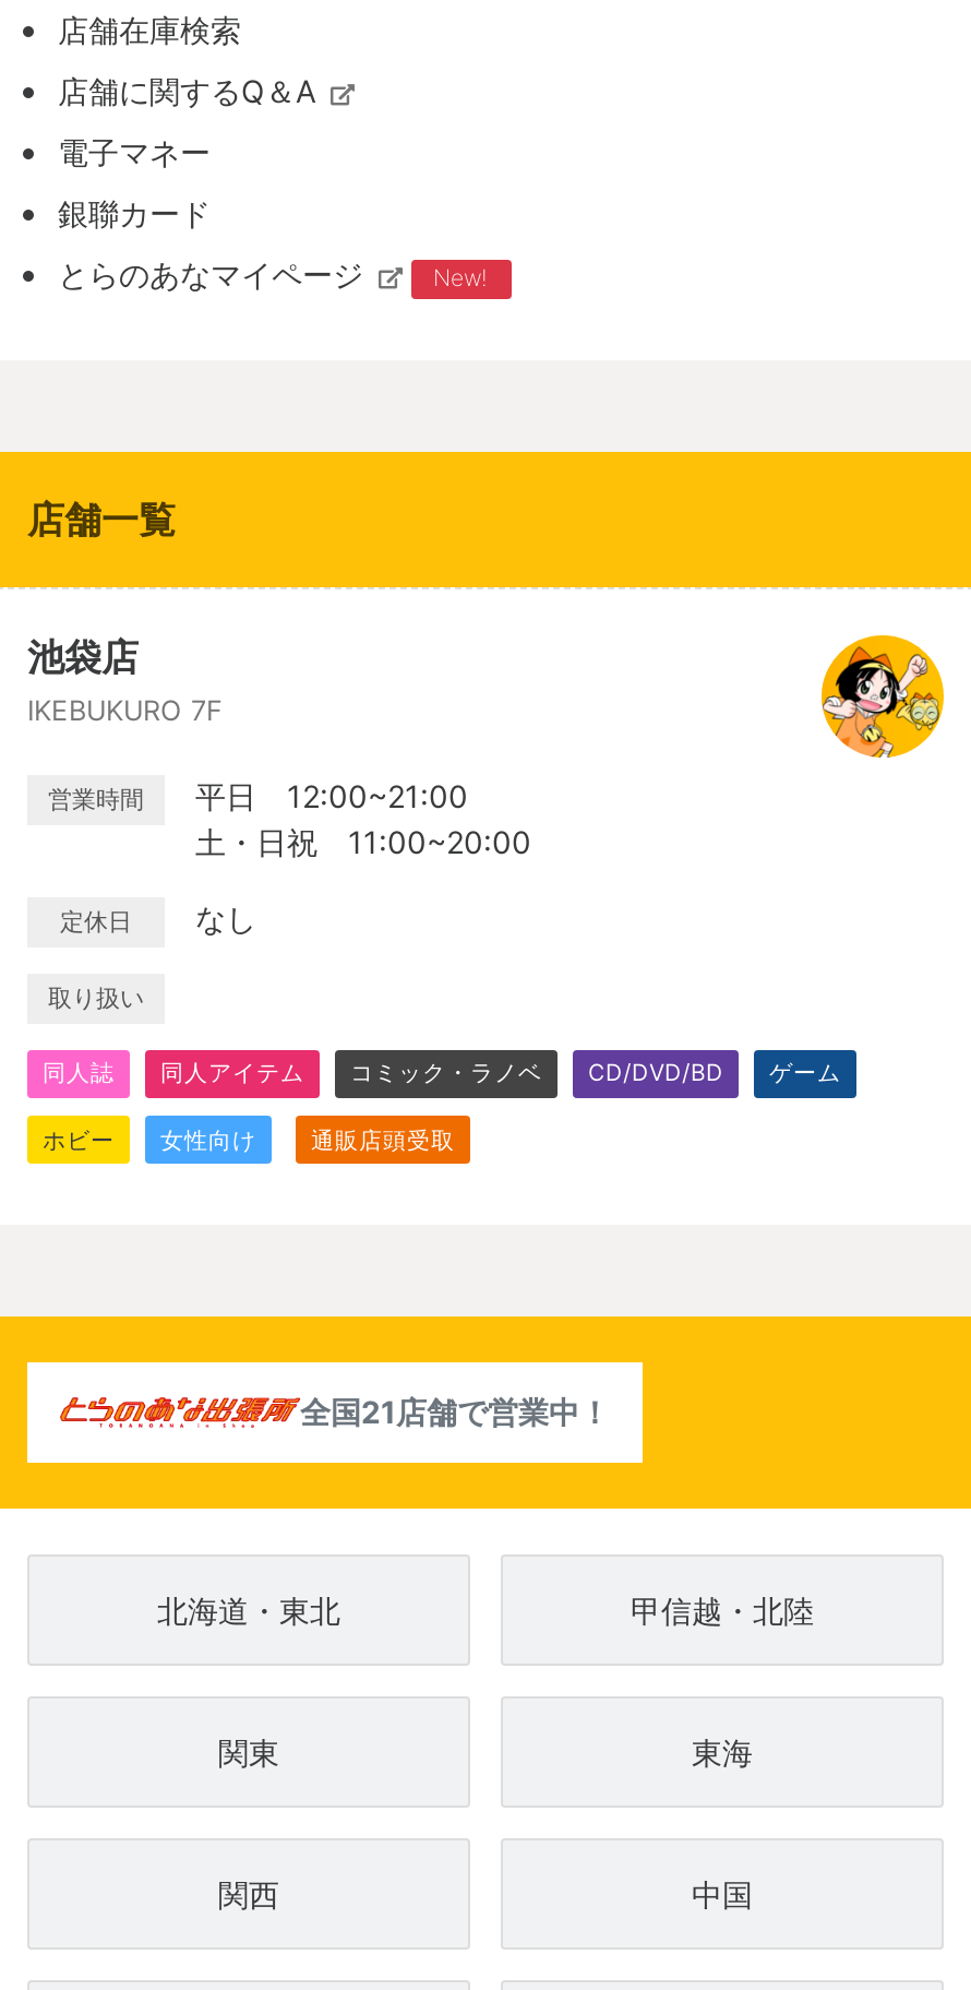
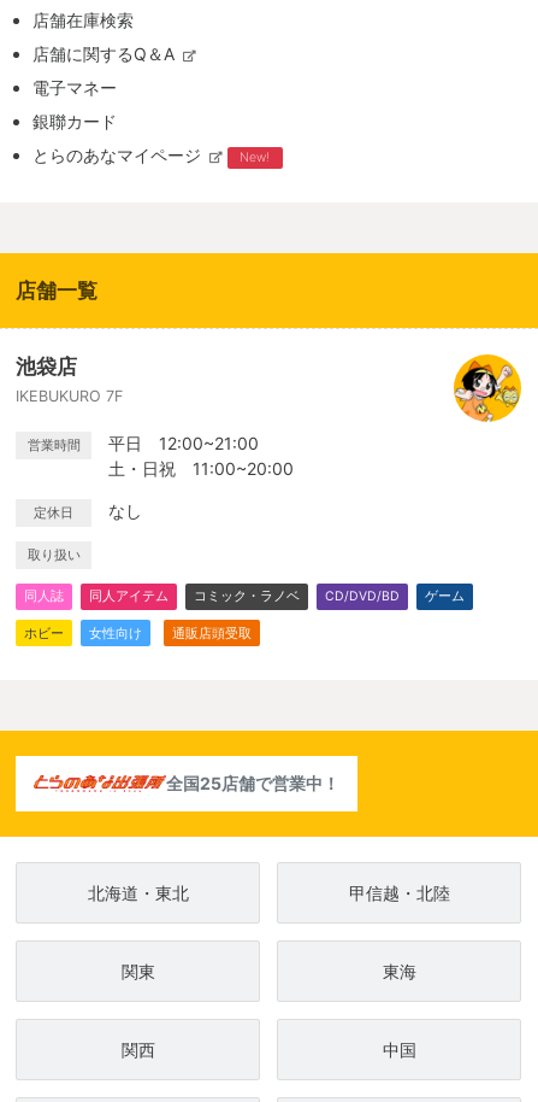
[300,1393,610,1430] 全国21店舗で営業中！ -> [166,773,339,794] 全国25店舗で営業中！

